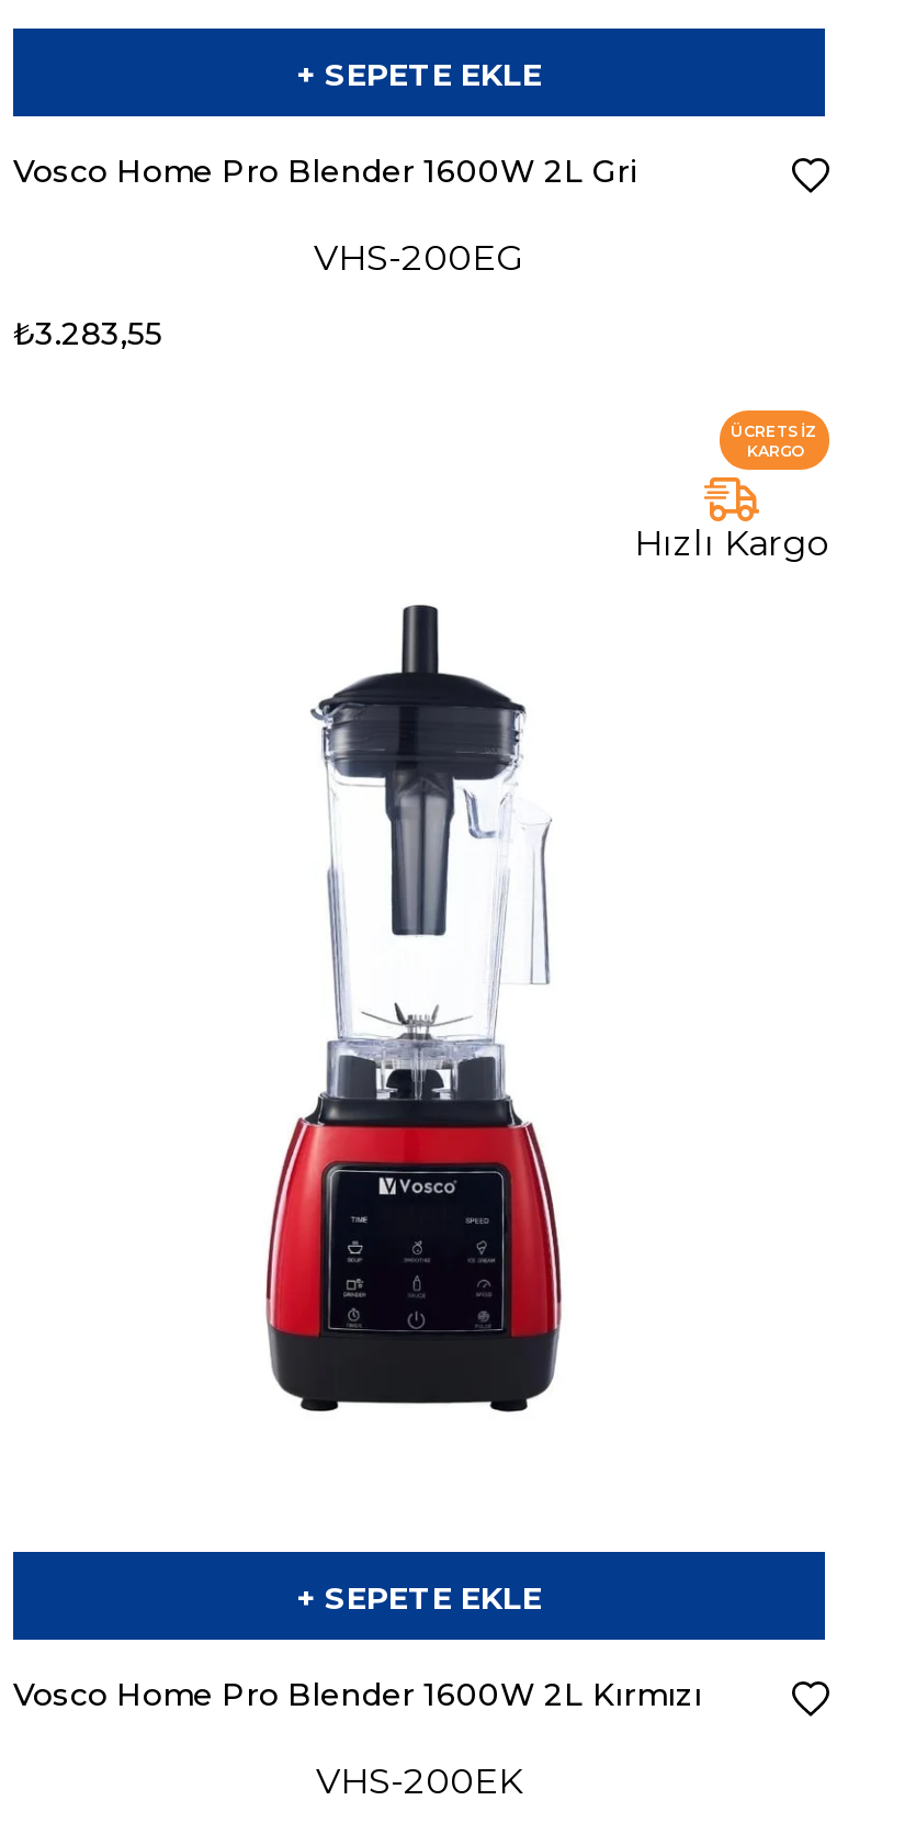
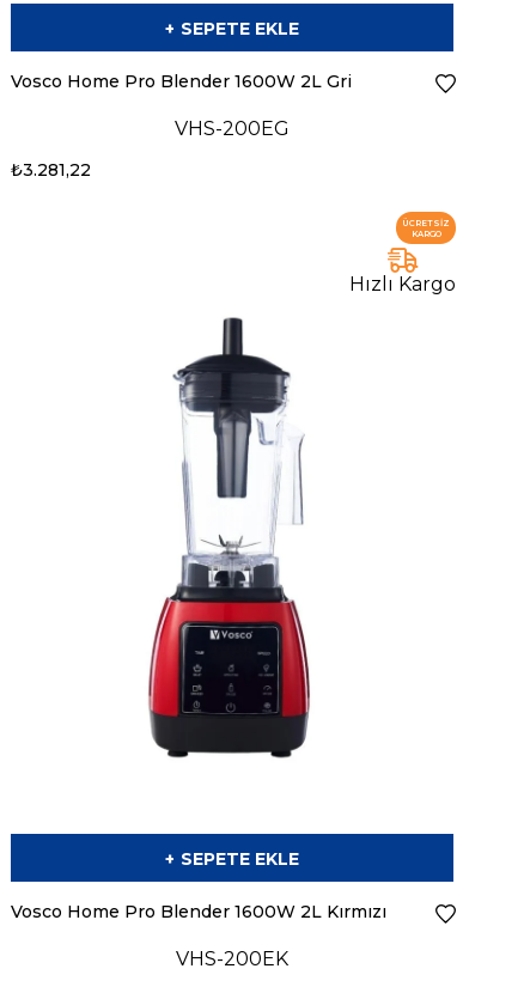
[13,314,162,353] ₺3.283,55 -> [11,159,91,181] ₺3.281,22

